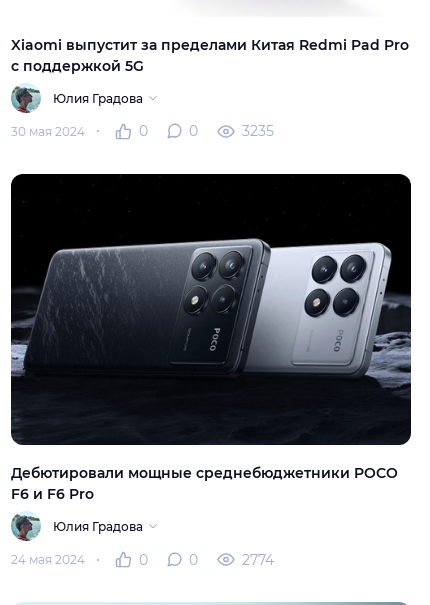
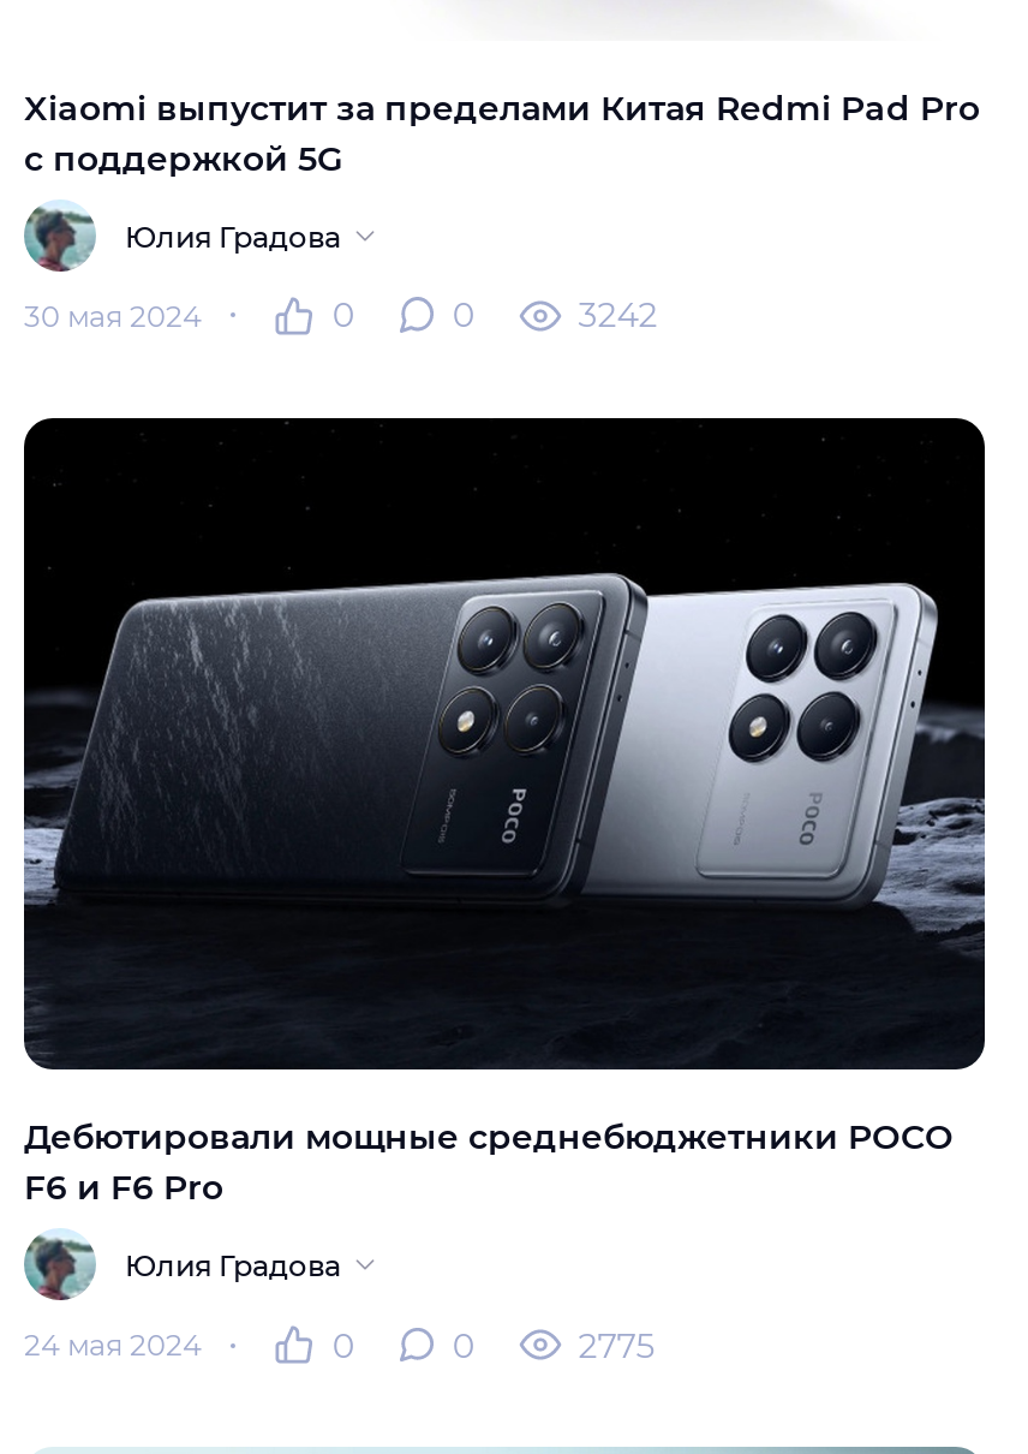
[242,122,274,140] 3235 -> [578,294,658,337] 3242
[242,551,274,569] 2774 -> [578,1323,655,1367] 2775

